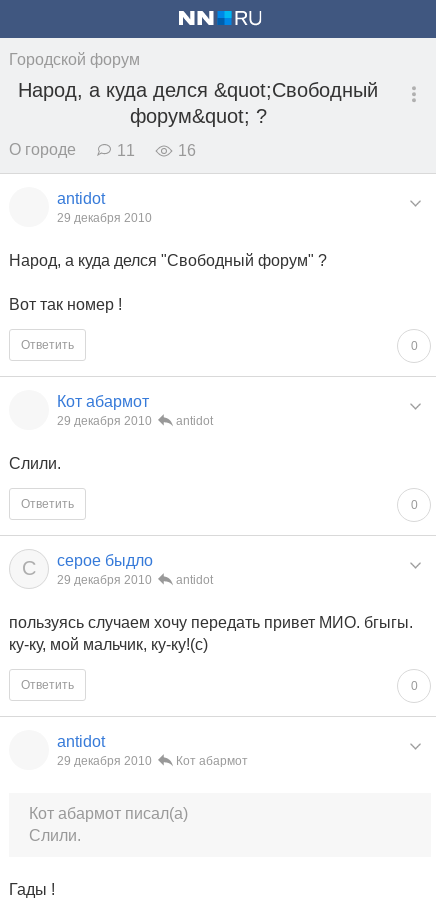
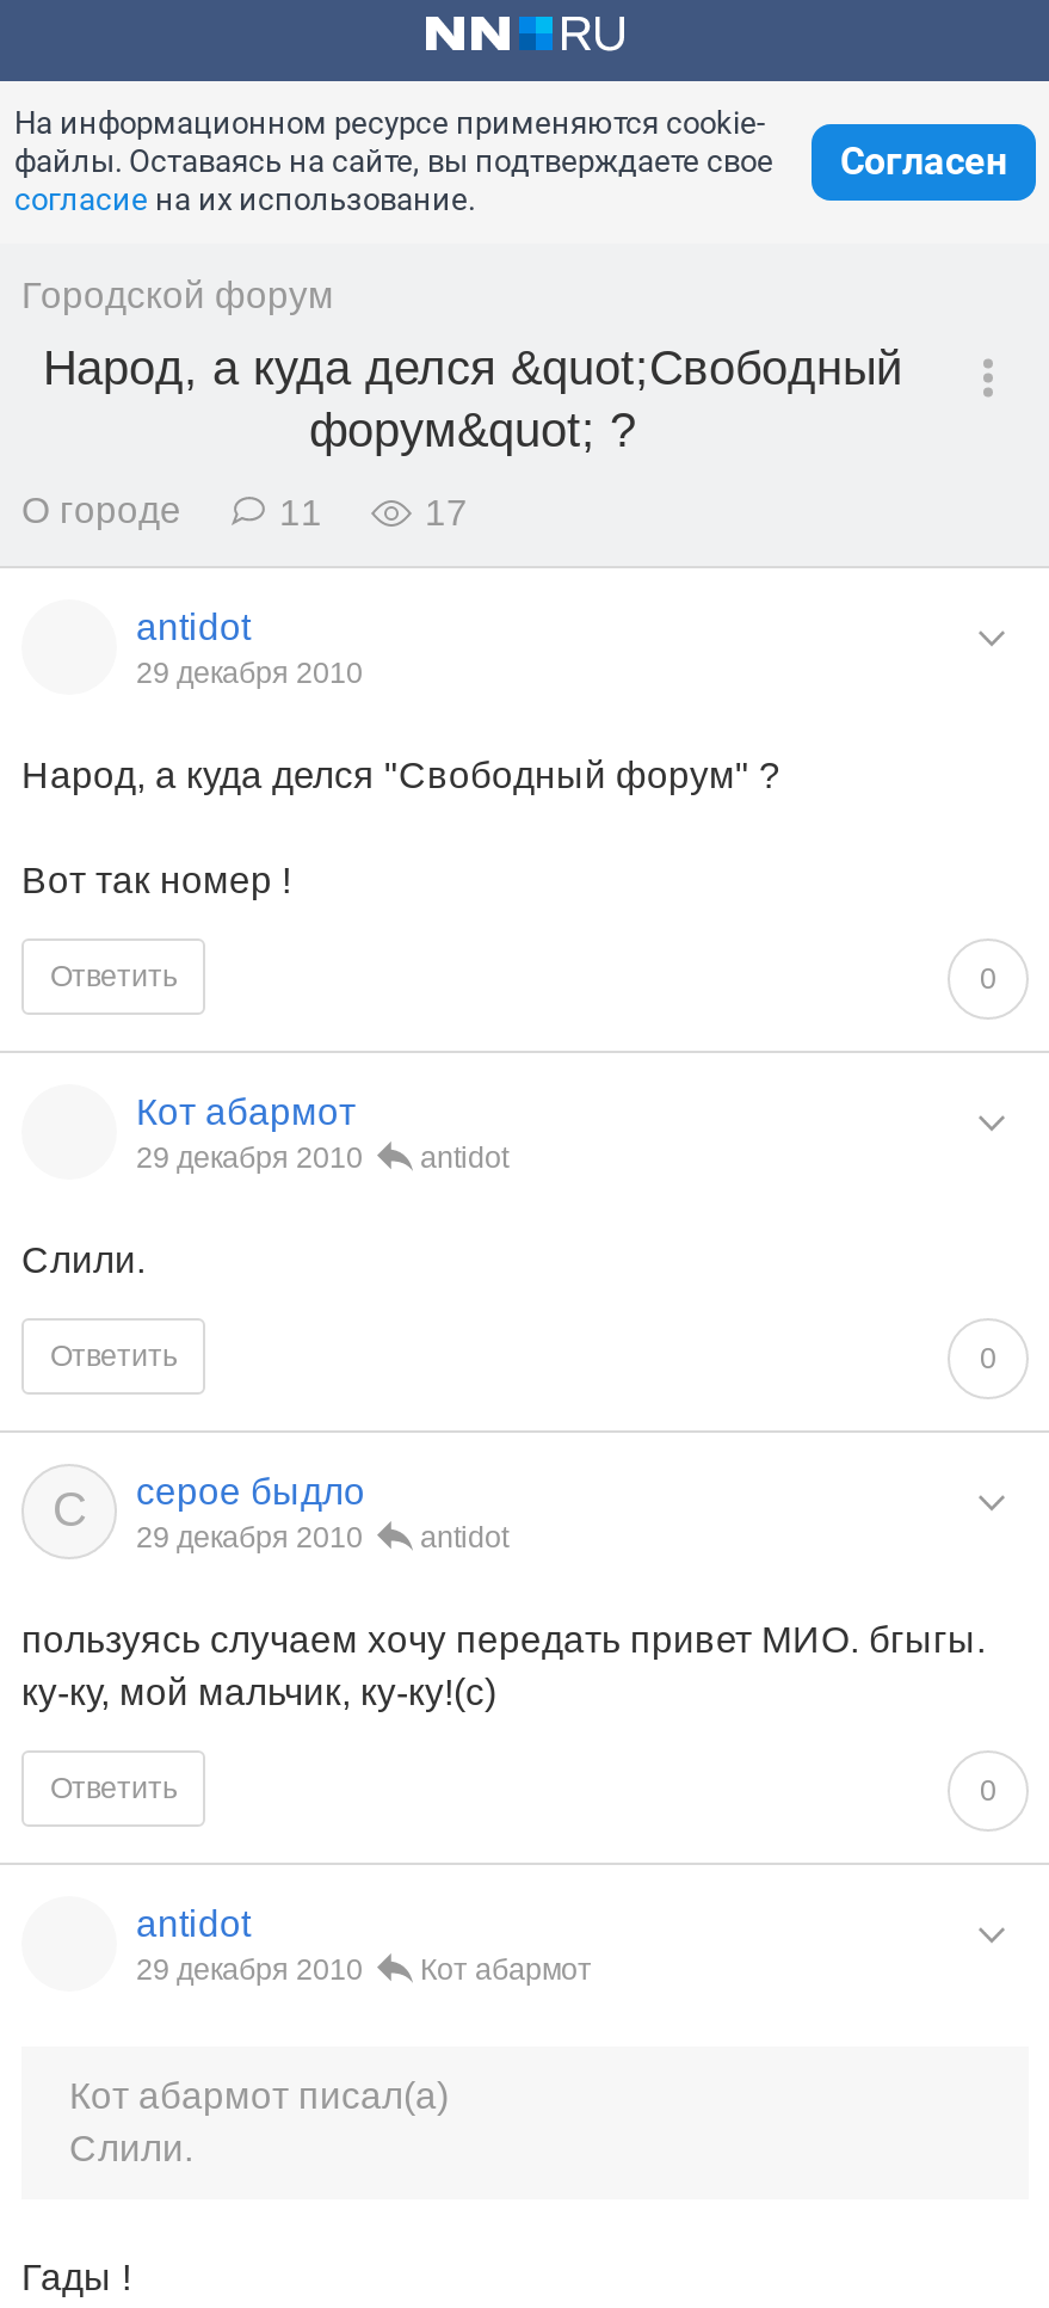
none -> [14,105,773,217] На информационном ресурсе применяются cookie- | файлы. Оставаясь на сайте, вы подтверждаете свое | согласие на их использование.
none -> [840,139,1007,184] Согласен
[178,142,196,159] 16 -> [425,491,468,532] 17

